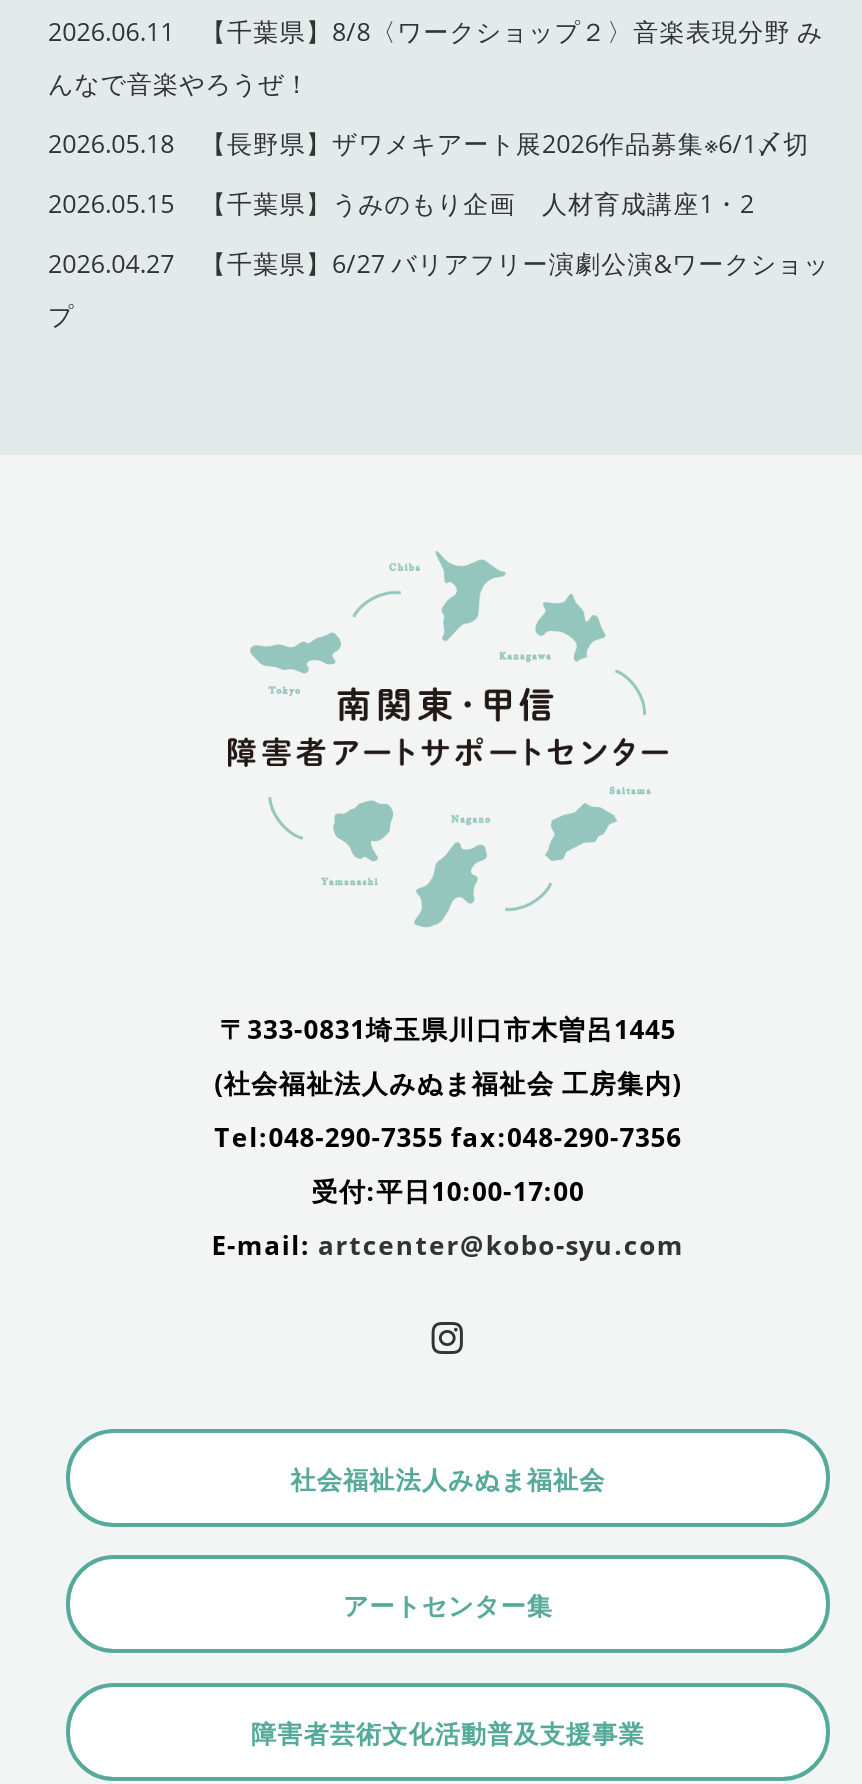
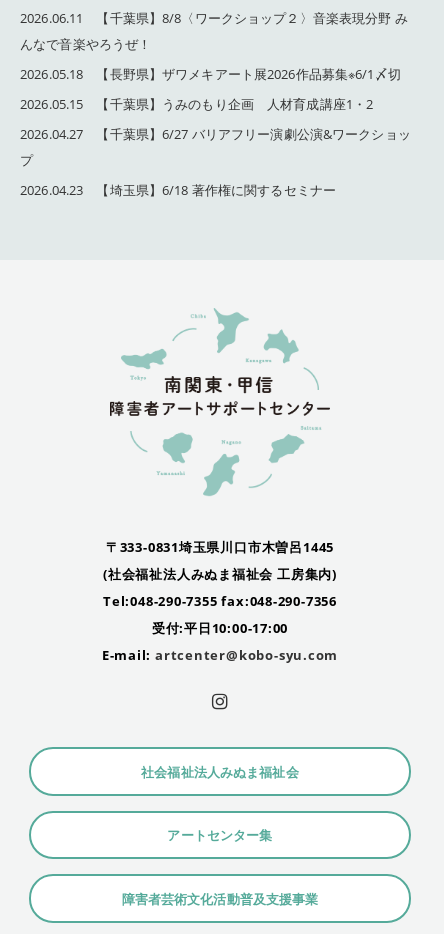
none -> [20,182,336,199] 2026.04.23 【埼玉県】6/18 著作権に関するセミナー

